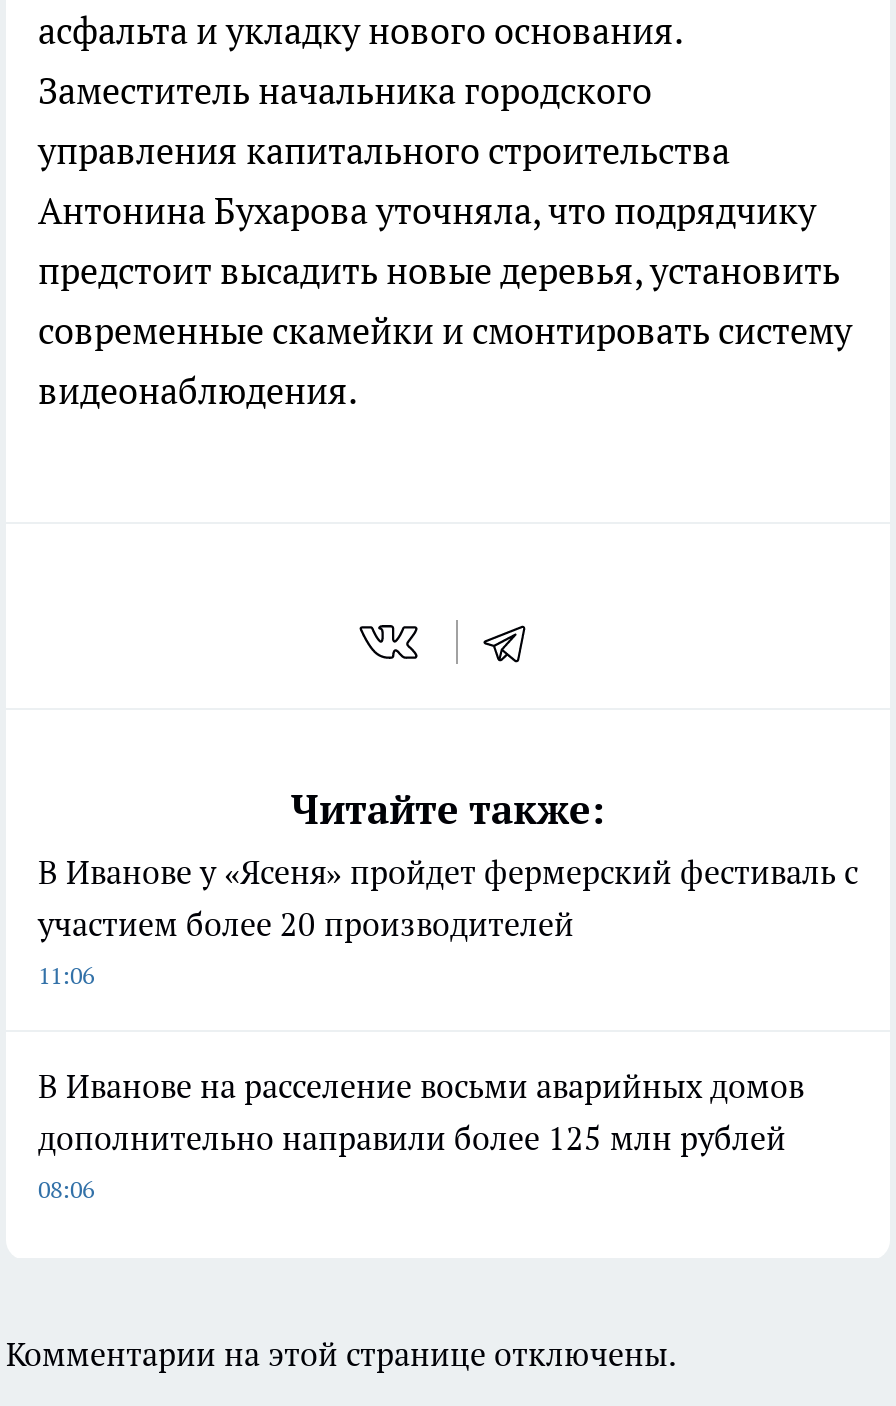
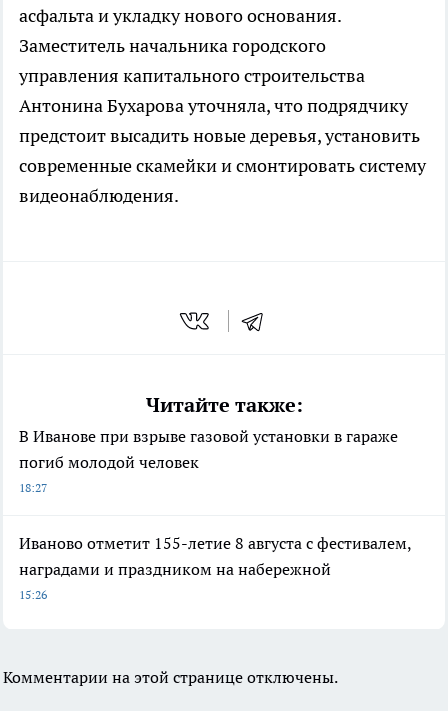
[38,852,858,990] В Иванове у «Ясеня» пройдет фермерский фестиваль с | участием более 20 производителей | 11:06 -> [19,426,398,495] В Иванове при взрыве газовой установки в гараже | погиб молодой человек | 18:27
[38,1066,804,1204] В Иванове на расселение восьми аварийных домов | дополнительно направили более 125 млн рублей | 08:06 -> [19,533,411,602] Иваново отметит 155-летие 8 августа с фестивалем, | наградами и праздником на набережной | 15:26

